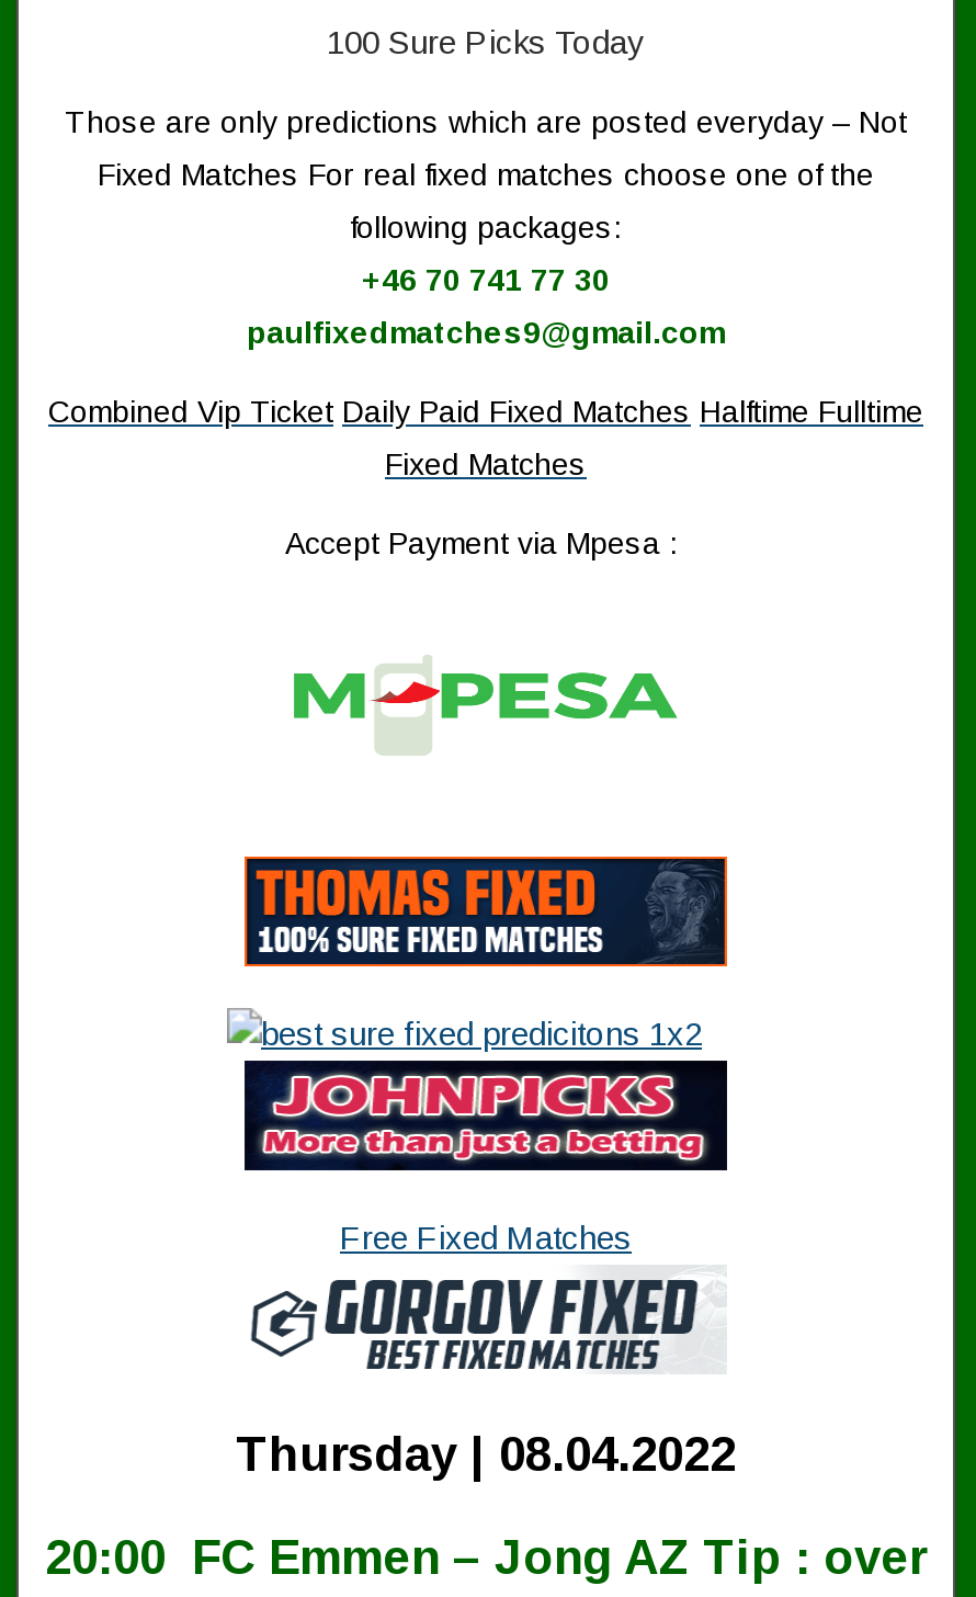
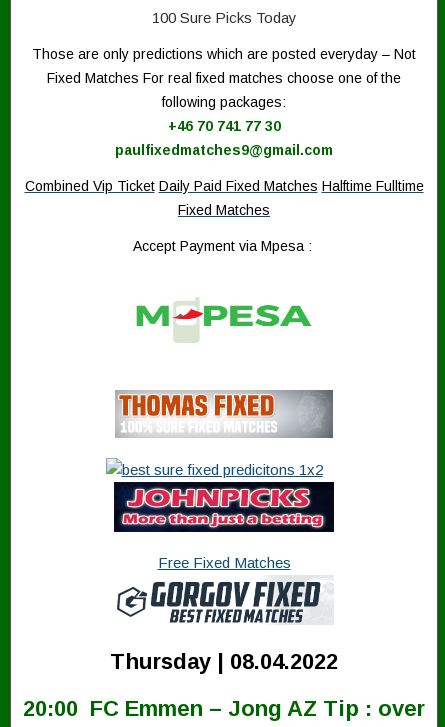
[242,854,729,969] [image] -> [114,389,334,439] [image]

